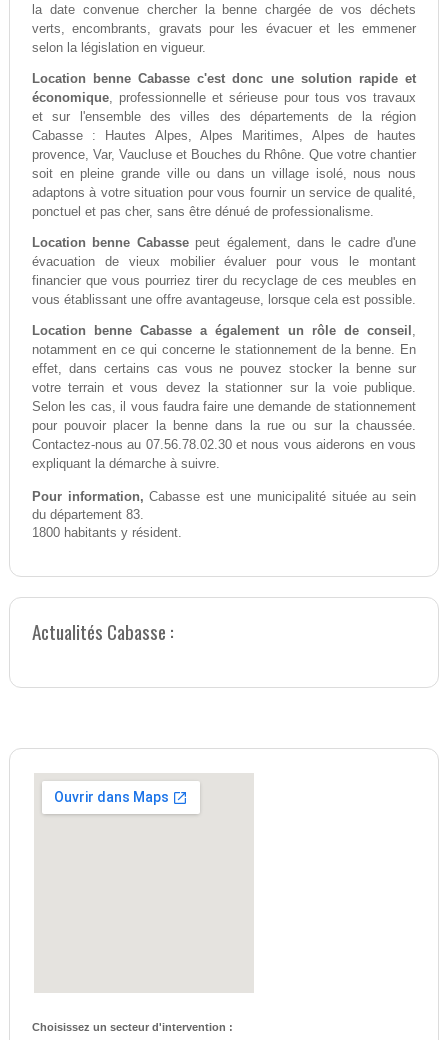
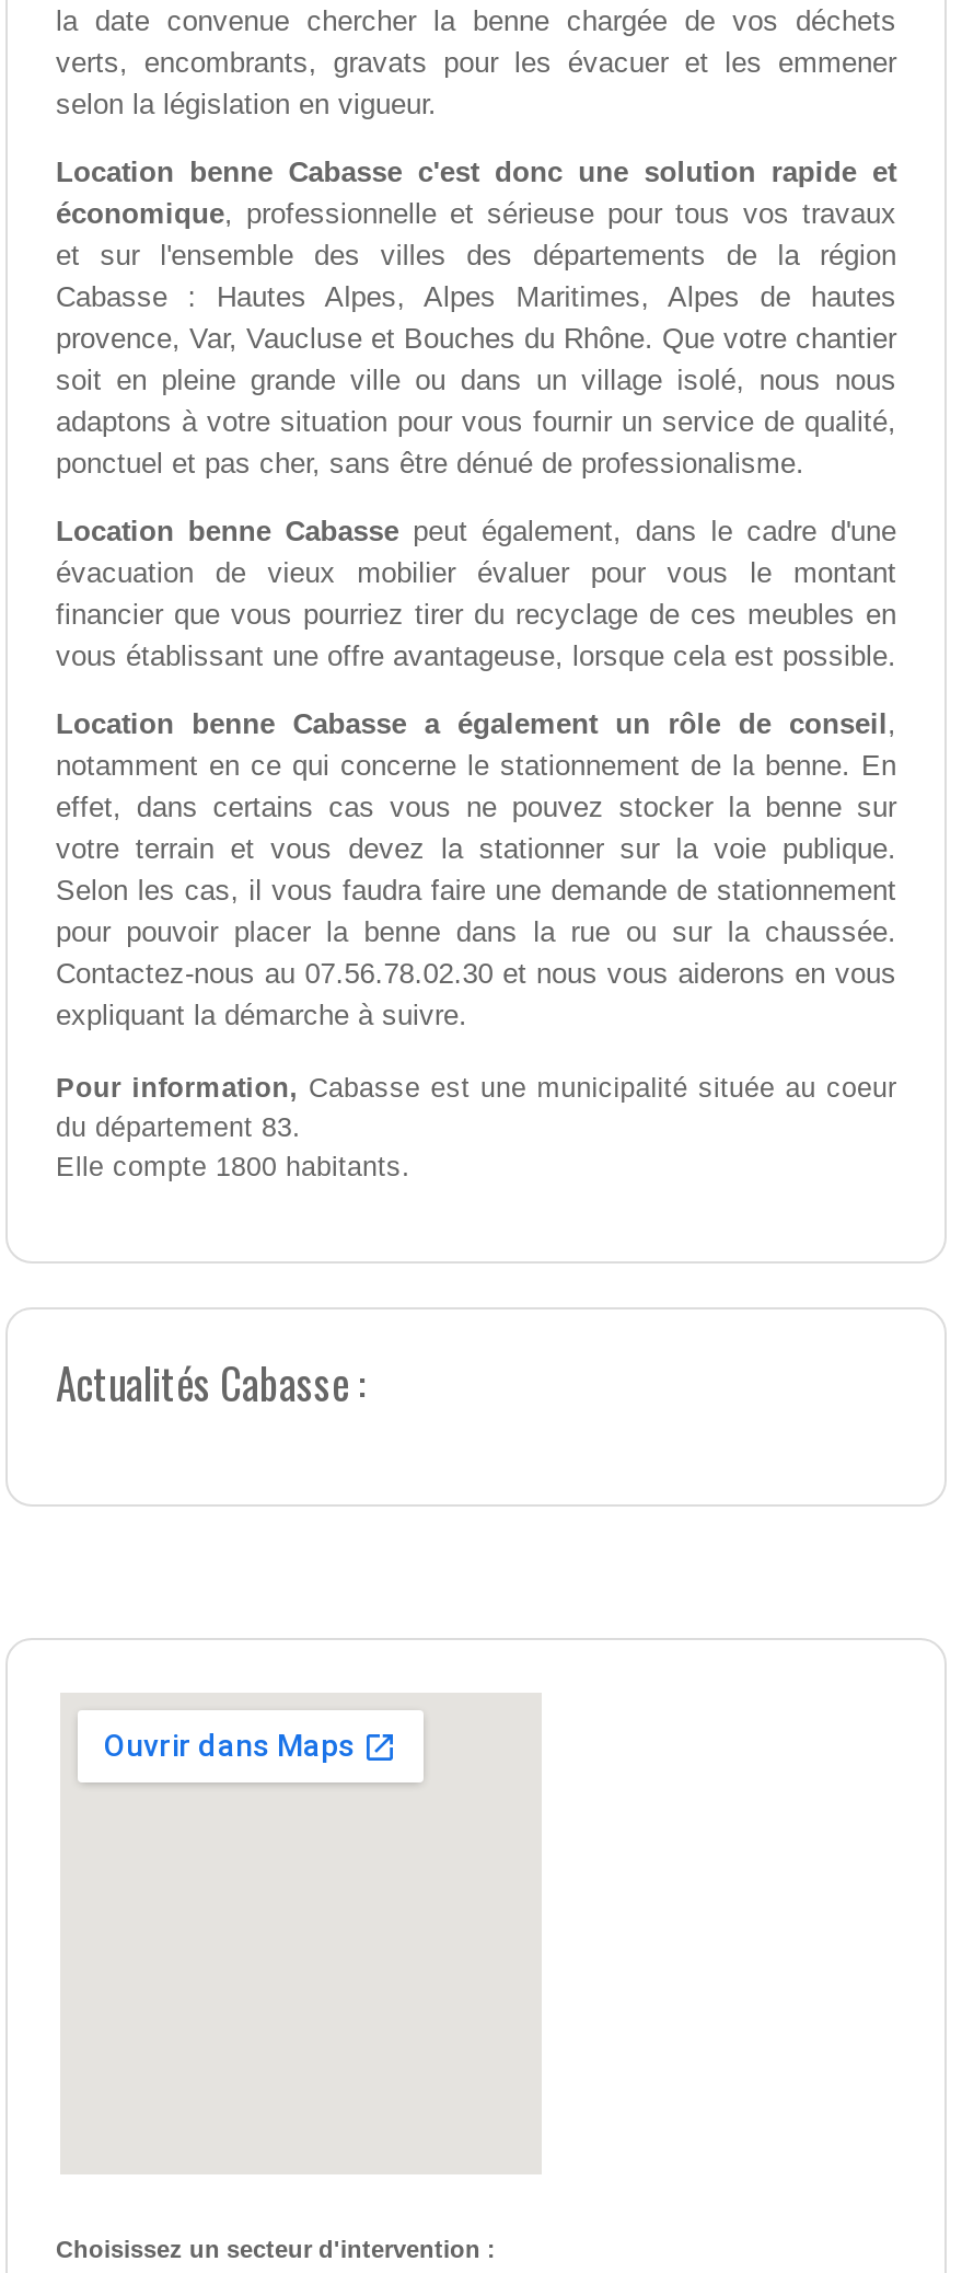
[32,490,416,504] Pour information, Cabasse est une municipalité située au sein -> [56,1074,896,1105] Pour information, Cabasse est une municipalité située au coeur
[32,526,182,540] 1800 habitants y résident. -> [56,1153,410,1184] Elle compte 1800 habitants.

